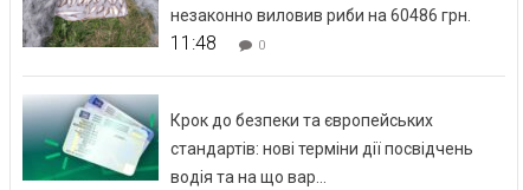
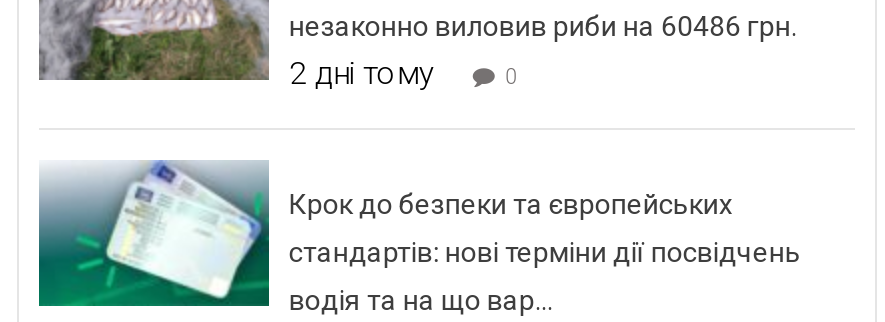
[170,32,216,54] 11:48 -> [289,54,435,92] 2 дні тому

